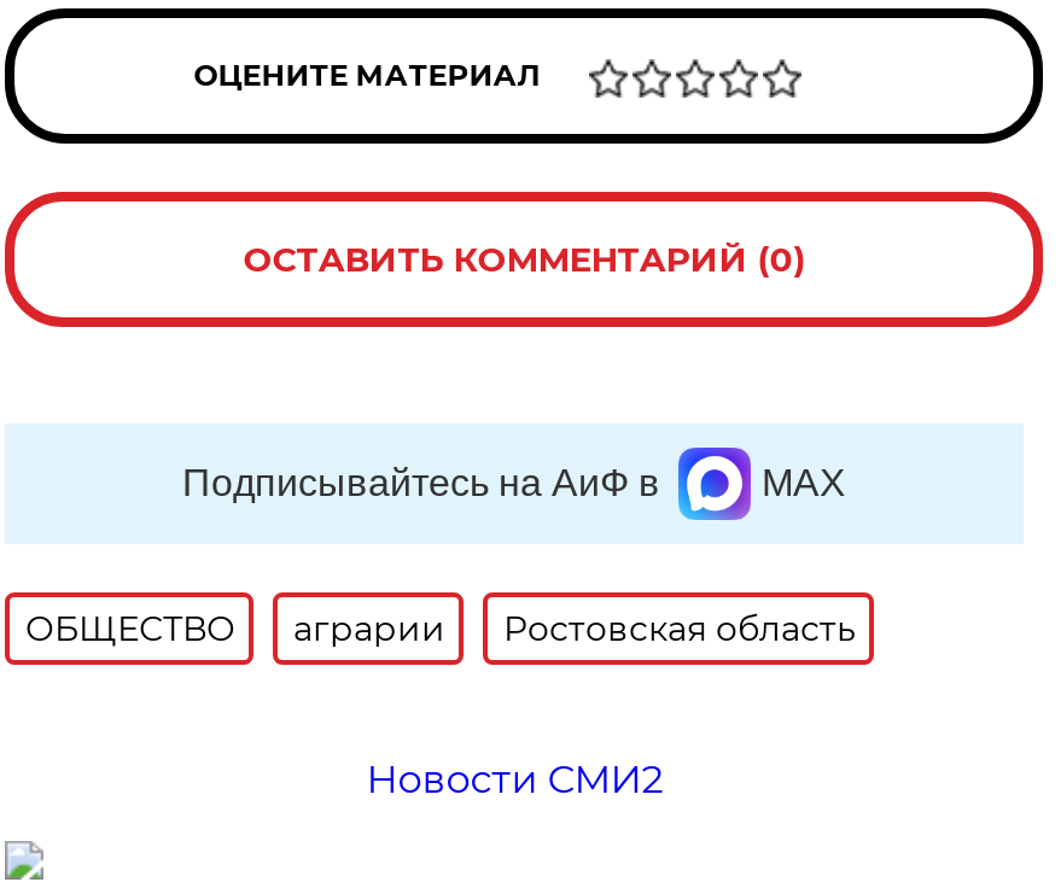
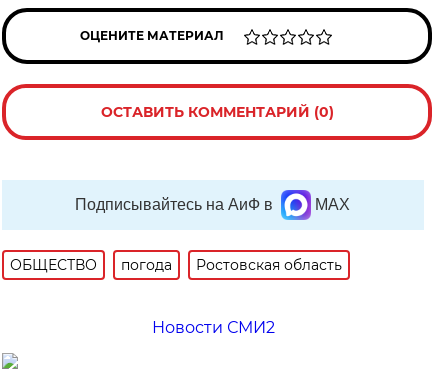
[293,608,445,651] аграрии -> [121,256,172,274] погода

